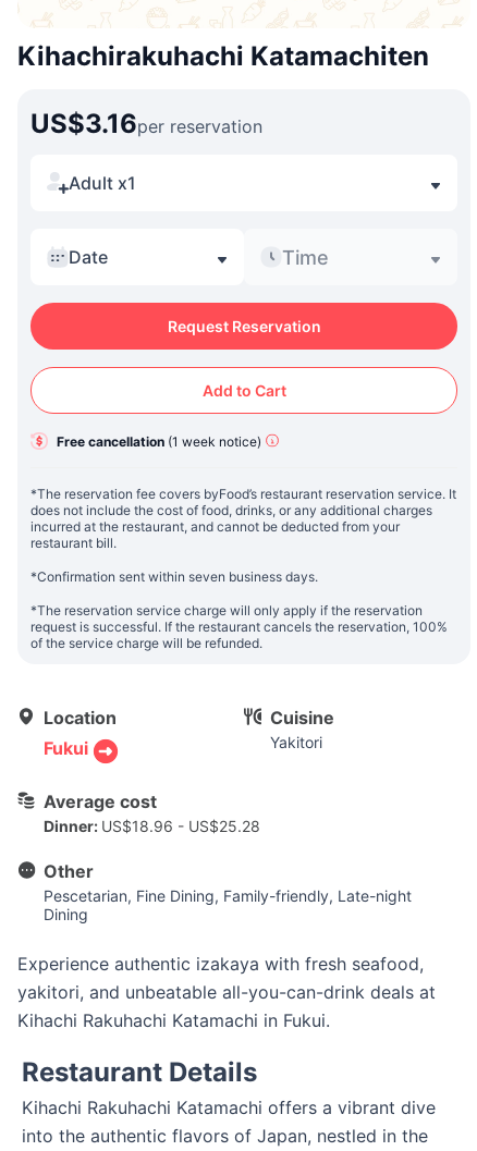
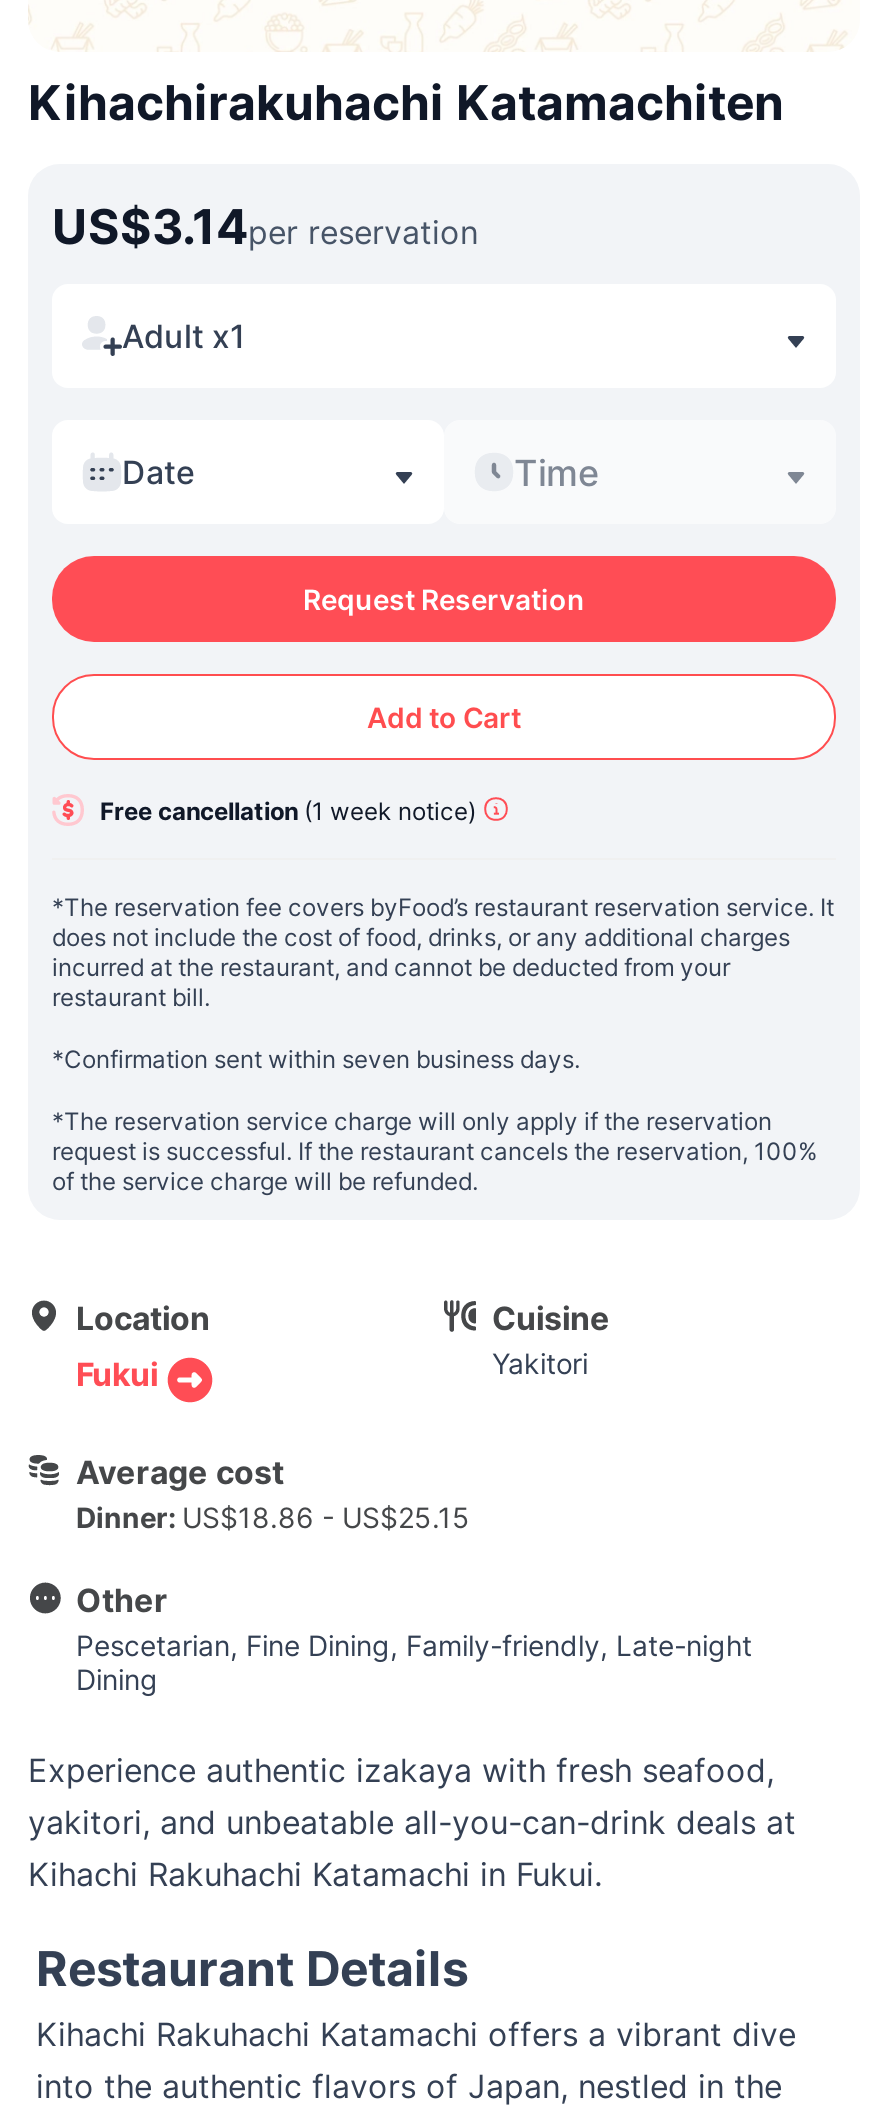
[30,108,262,139] US$3.16per reservation -> [52,198,478,256] US$3.14per reservation
[44,817,260,835] Dinner: US$18.96 - US$25.28 -> [76,1500,470,1534] Dinner: US$18.86 - US$25.15

